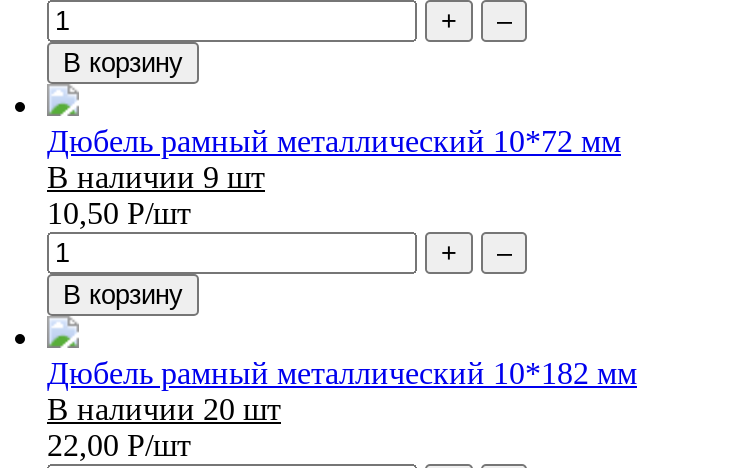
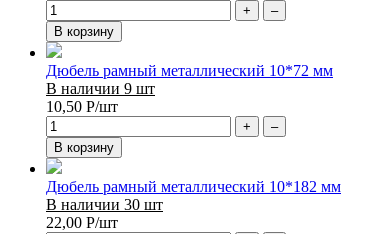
[47,393,281,427] В наличии 20 шт -> [46,196,163,213] В наличии 30 шт

